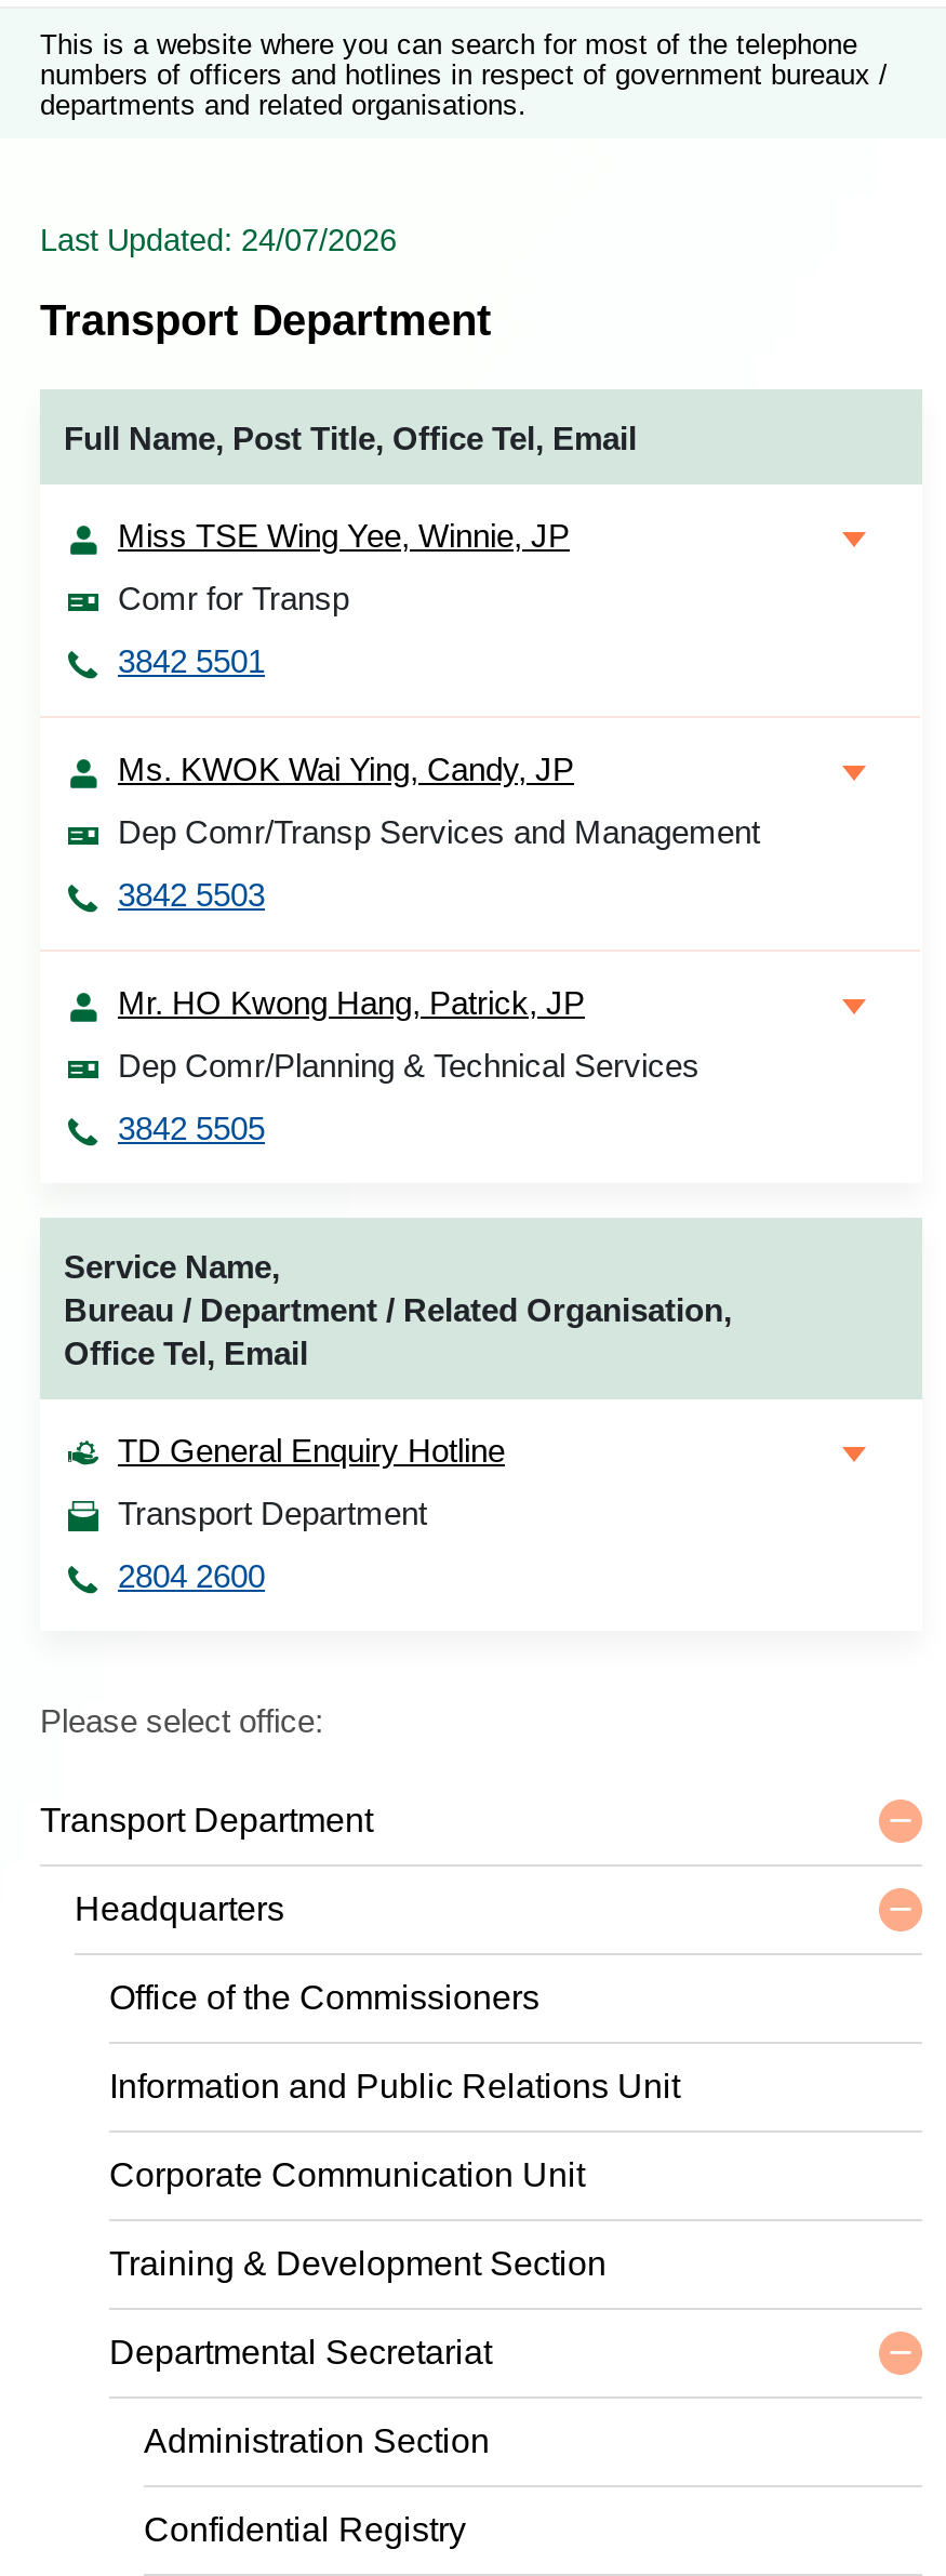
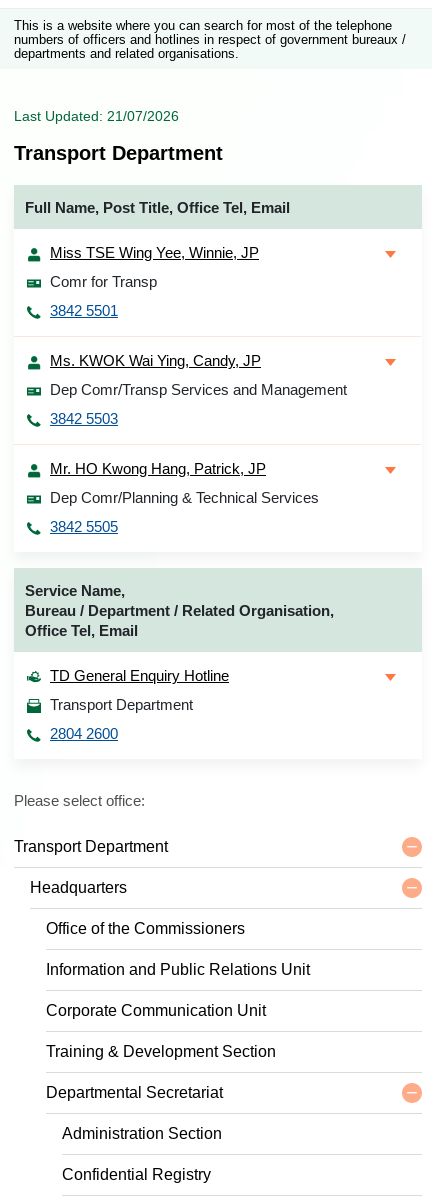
[40,223,397,257] Last Updated: 24/07/2026 -> [14,108,179,124] Last Updated: 21/07/2026

